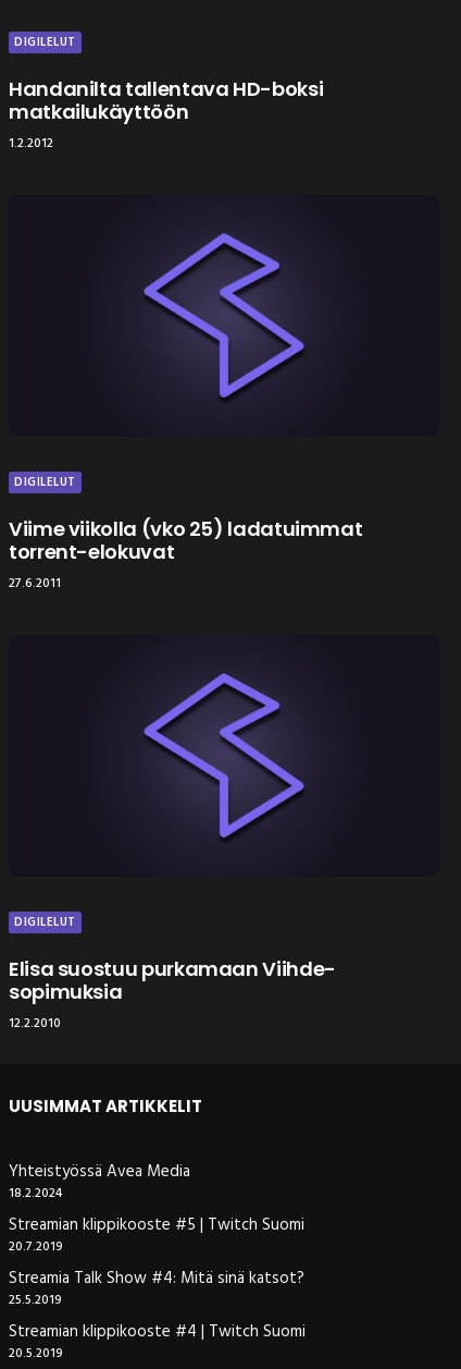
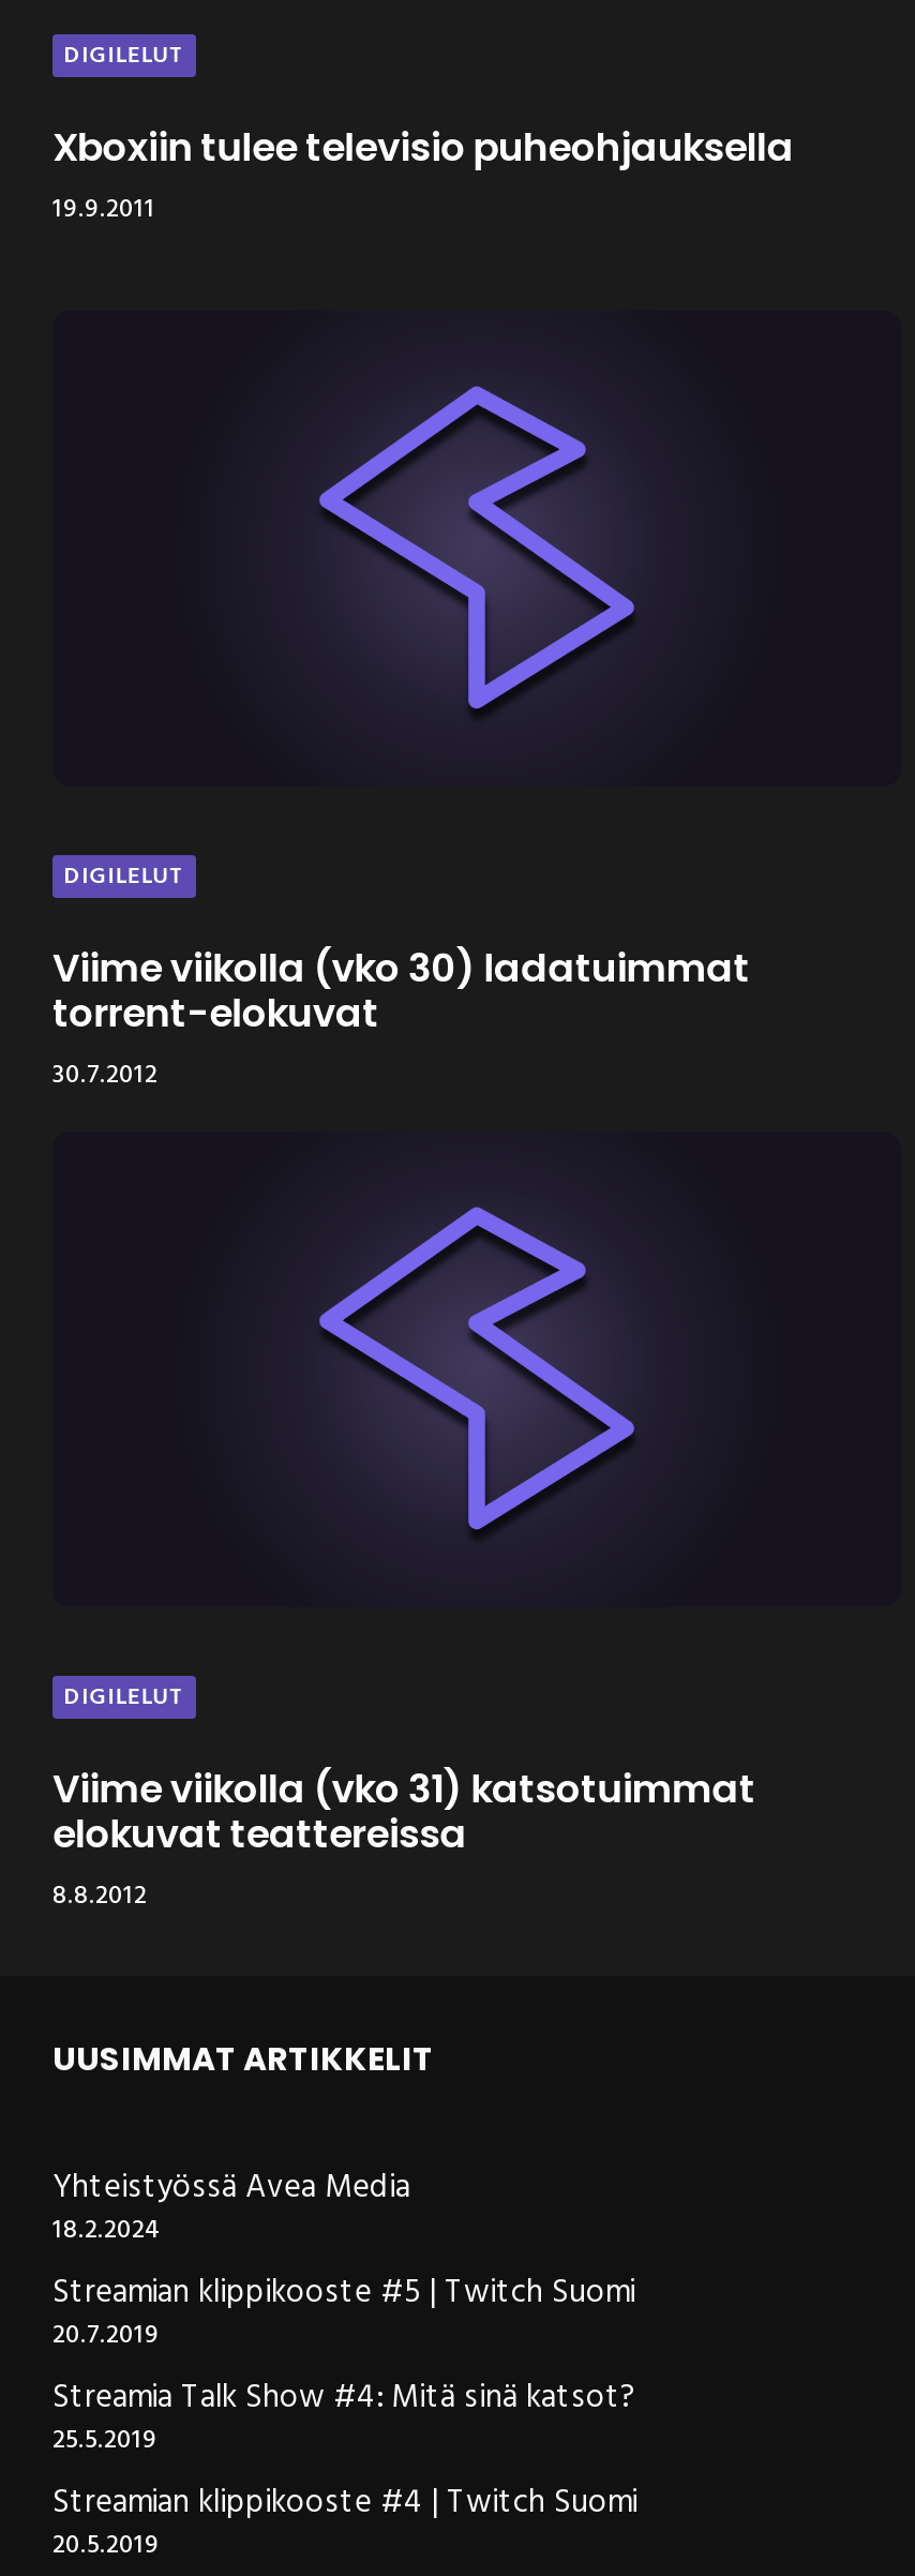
[9,75,323,154] Handanilta tallentava HD-boksi | matkailukäyttöön | 1.2.2012 -> [52,119,794,230] Xboxiin tulee televisio puheohjauksella | 19.9.2011
[9,515,362,542] Viime viikolla (vko 25) ladatuimmat -> [52,940,750,993] Viime viikolla (vko 30) ladatuimmat
[9,572,61,594] 27.6.2011 -> [52,1053,157,1096] 30.7.2012
[9,955,336,1034] Elisa suostuu purkamaan Viihde- | sopimuksia | 12.2.2010 -> [52,1761,755,1917] Viime viikolla (vko 31) katsotuimmat | elokuvat teattereissa | 8.8.2012

